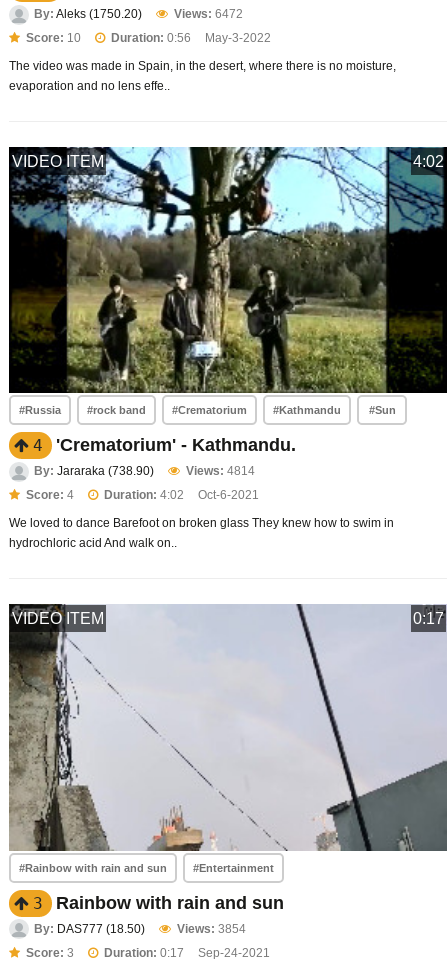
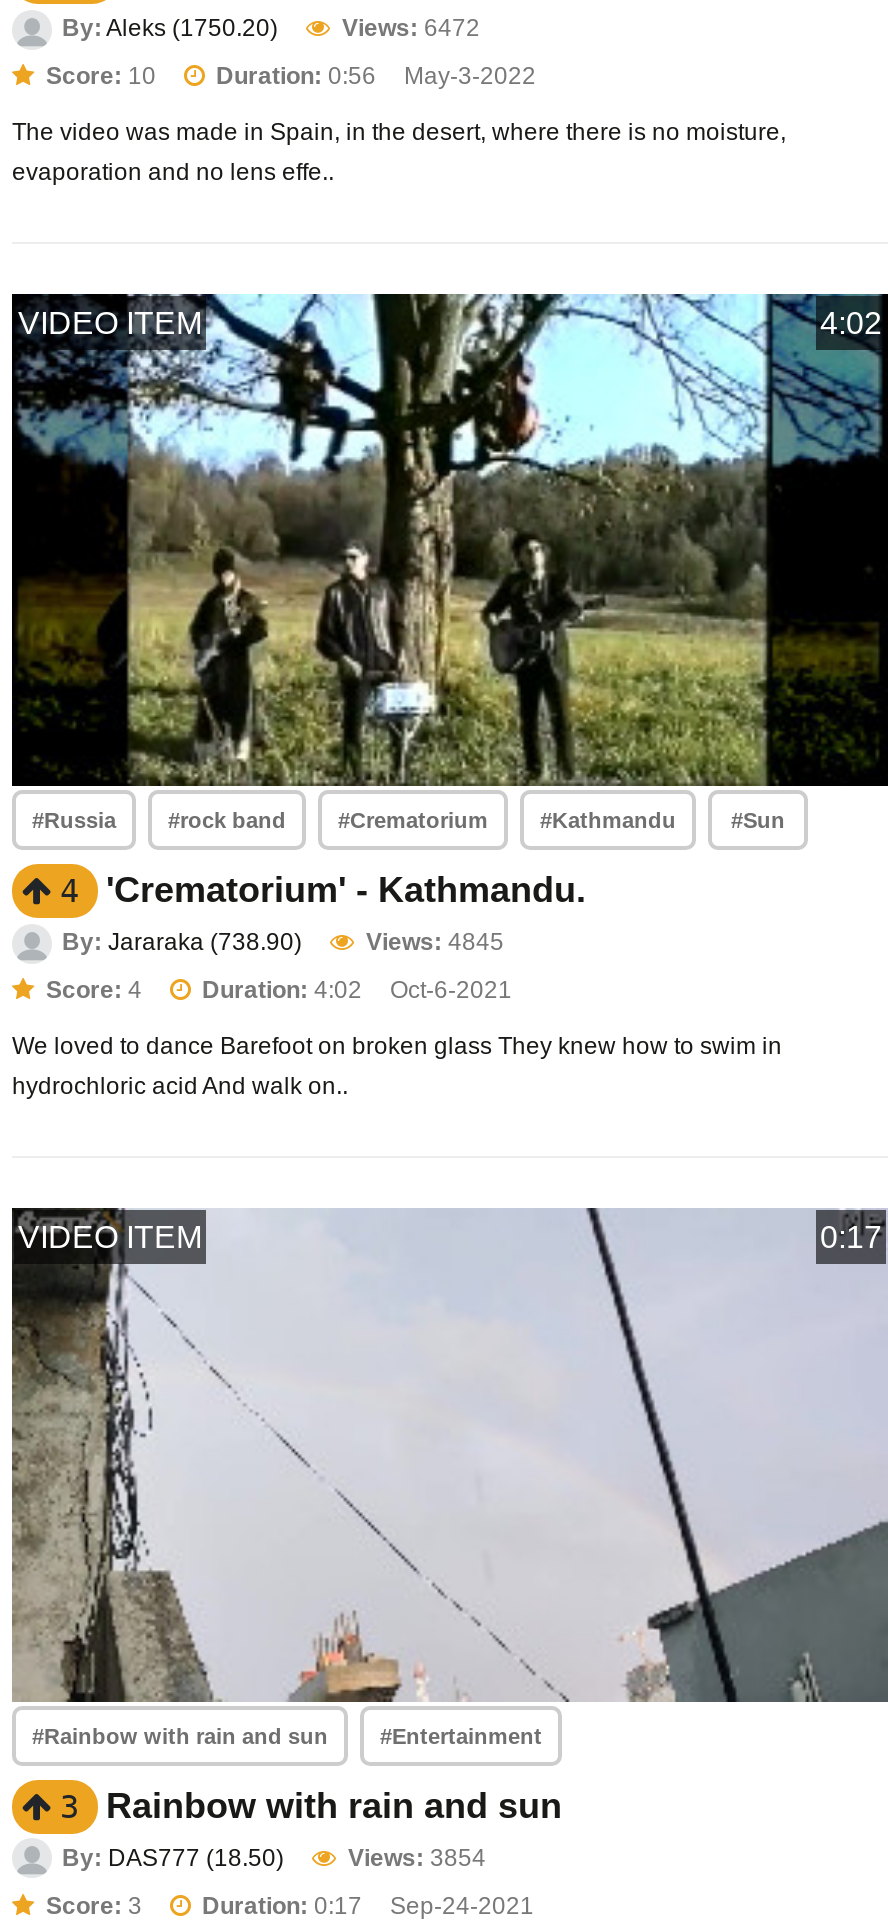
[186,464,255,478] Views: 4814 -> [366,928,504,956] Views: 4845

